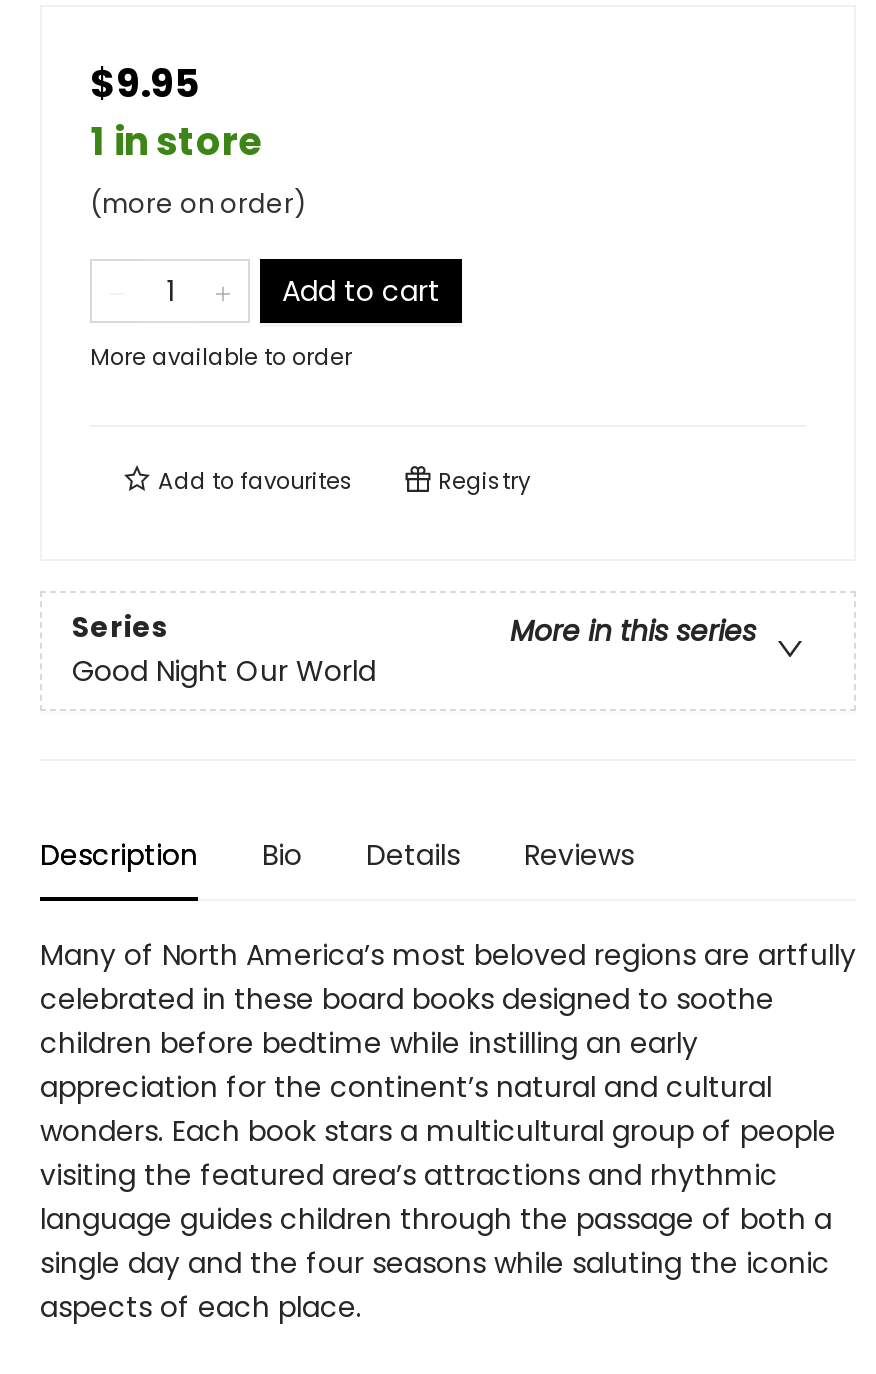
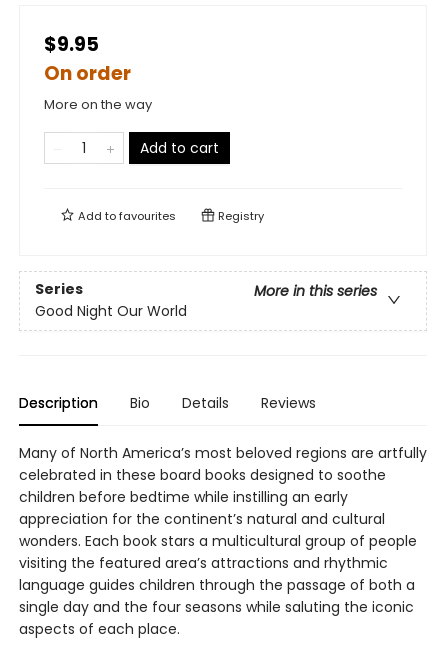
[90,115,306,223] 1 in store | (more on order) -> [44,60,152,114] On order | More on the way
[90,341,352,373] More available to order -> none

